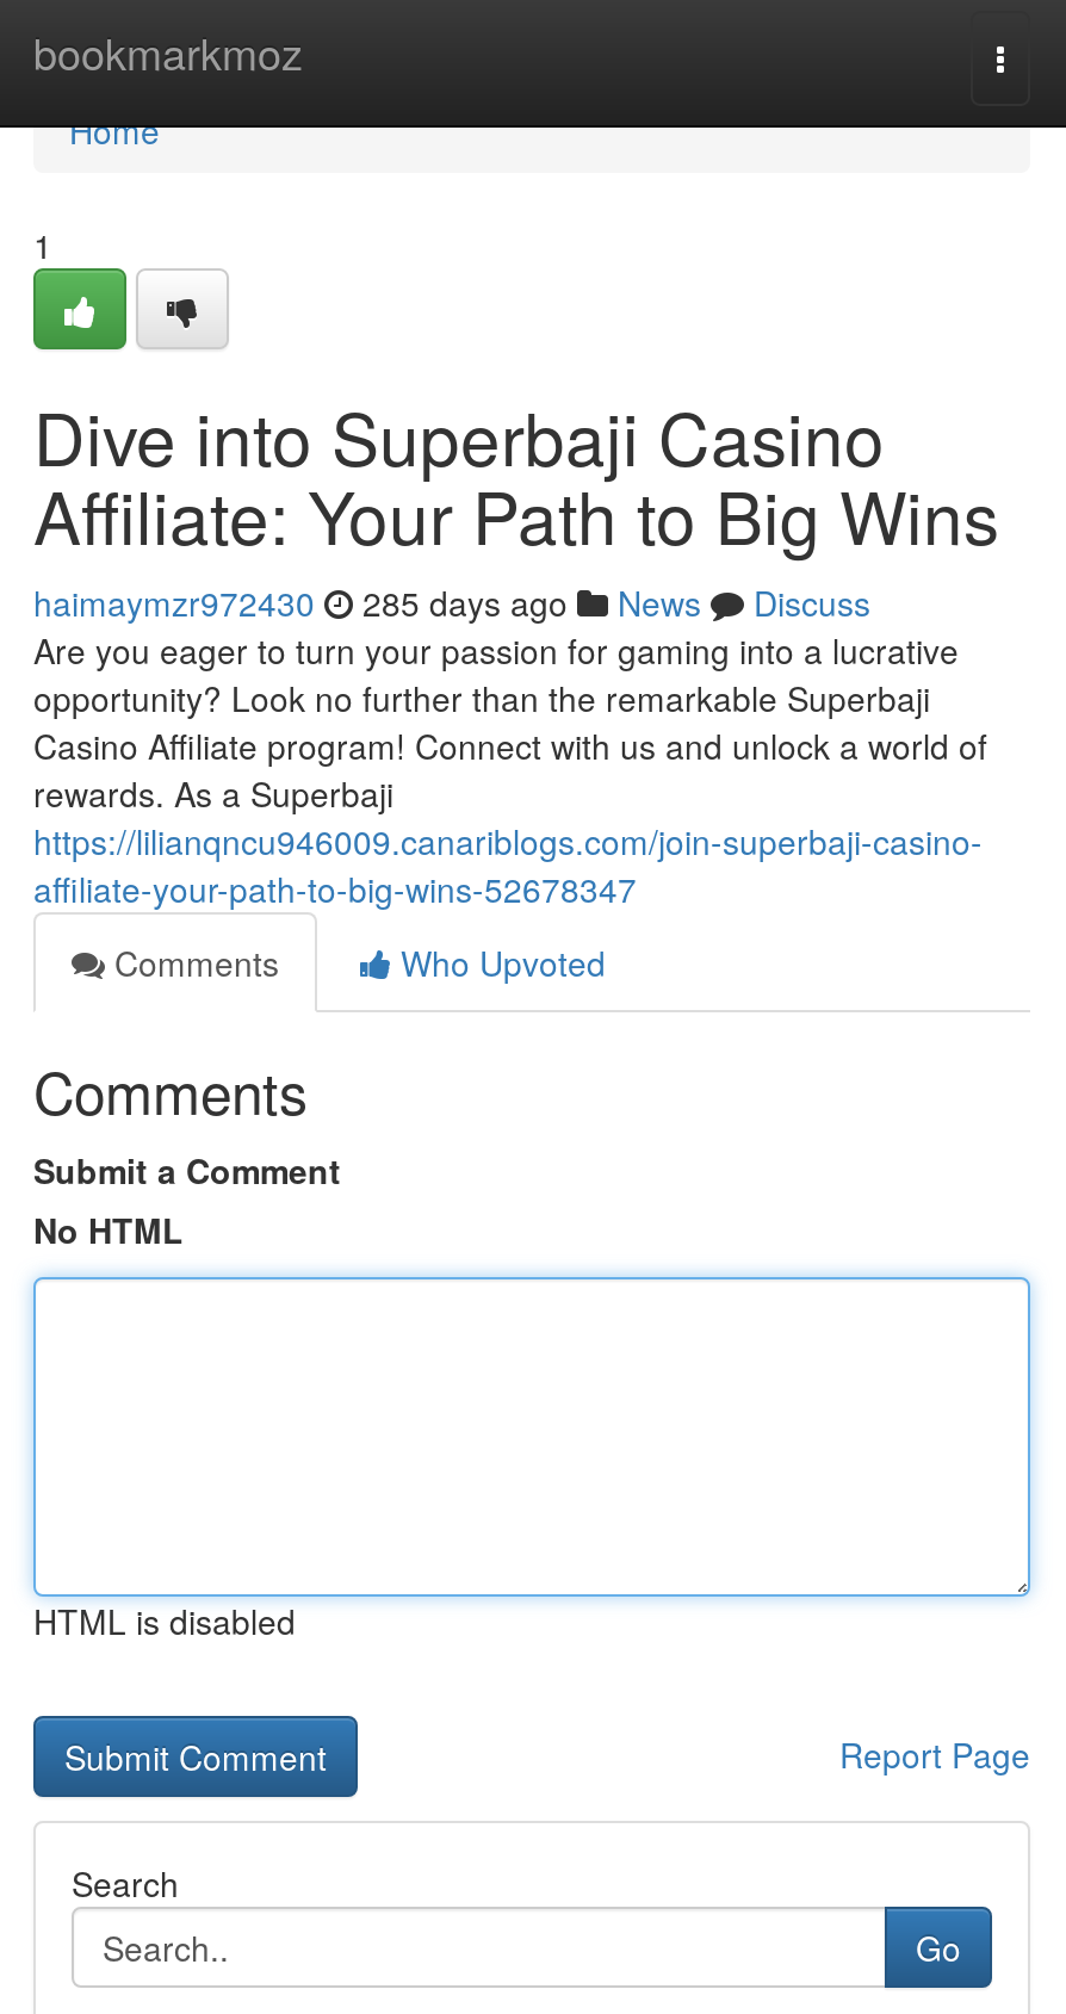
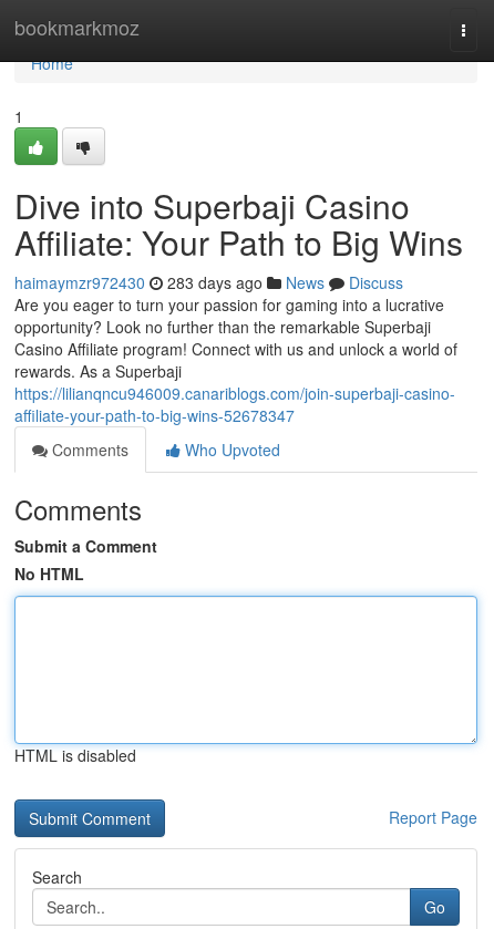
[33,578,870,626] haimaymzr972430 285 days ago News Discuss -> [14,271,403,293] haimaymzr972430 283 days ago News Discuss

